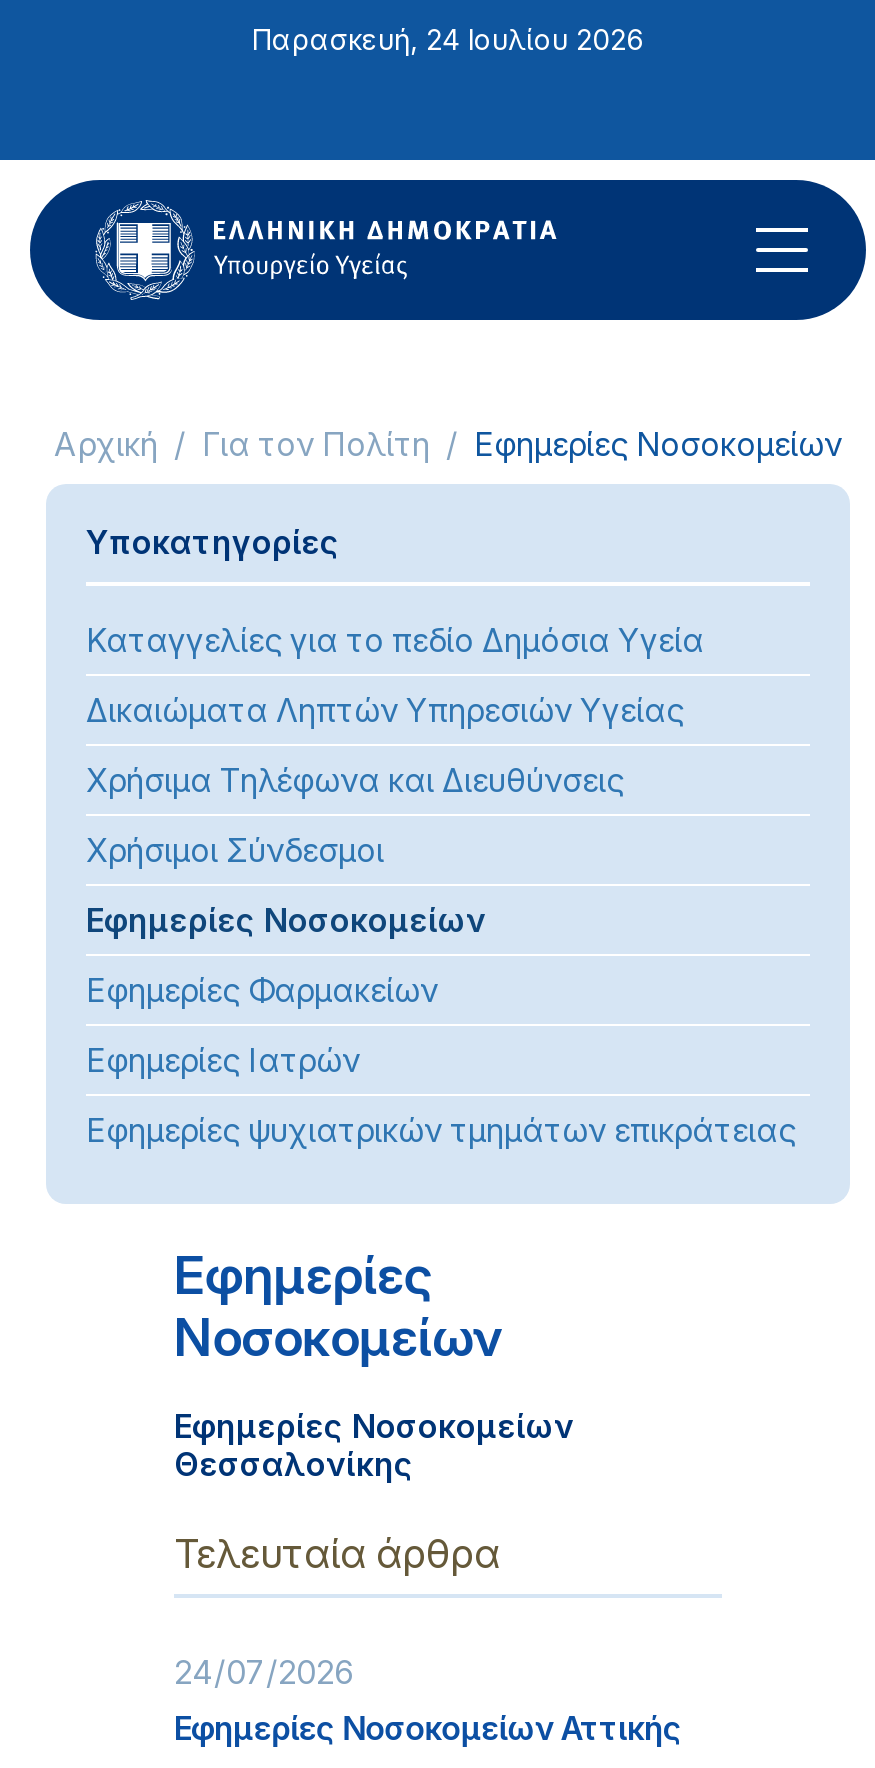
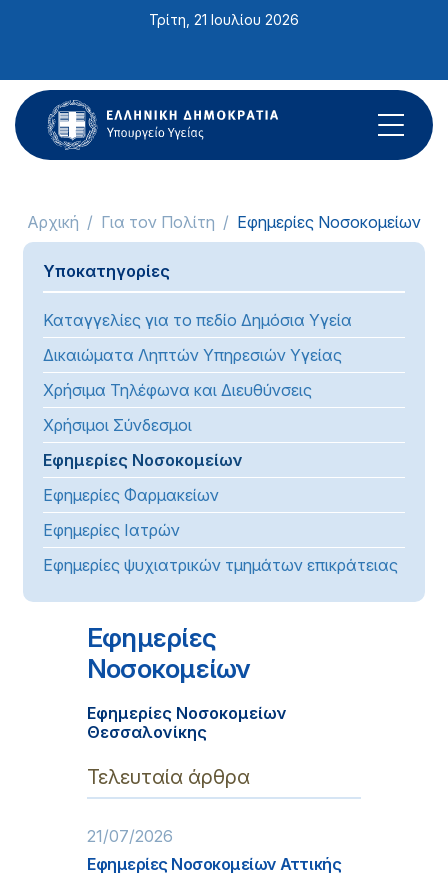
[252,22,644,56] Παρασκευή, 24 Ιουλίου 2026 -> [149,11,299,28] Τρίτη, 21 Ιουλίου 2026
[174,1652,354,1692] 24/07/2026 -> [87,826,173,846] 21/07/2026

